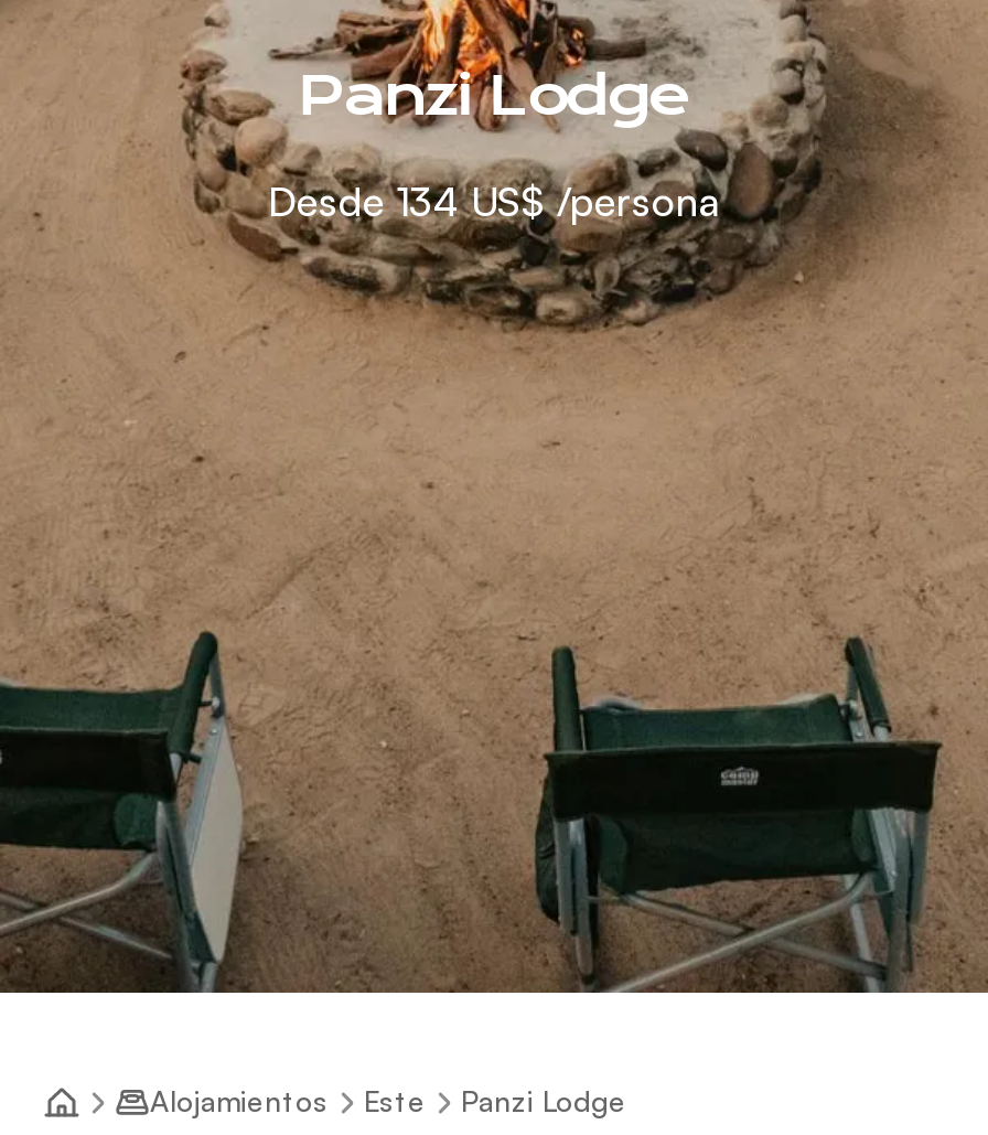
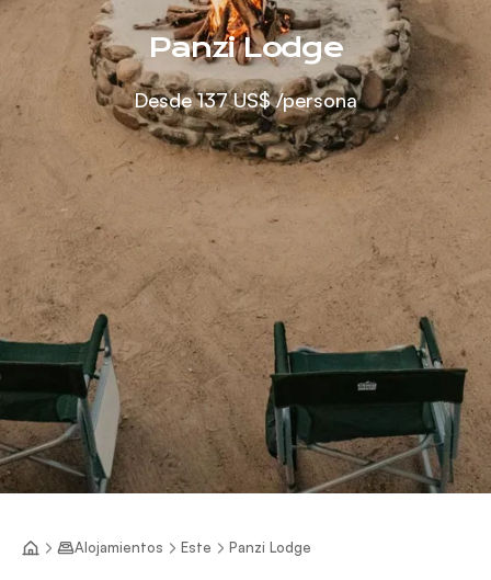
[268,176,720,225] Desde 134 US$/persona -> [134,88,357,112] Desde 137 US$/persona

